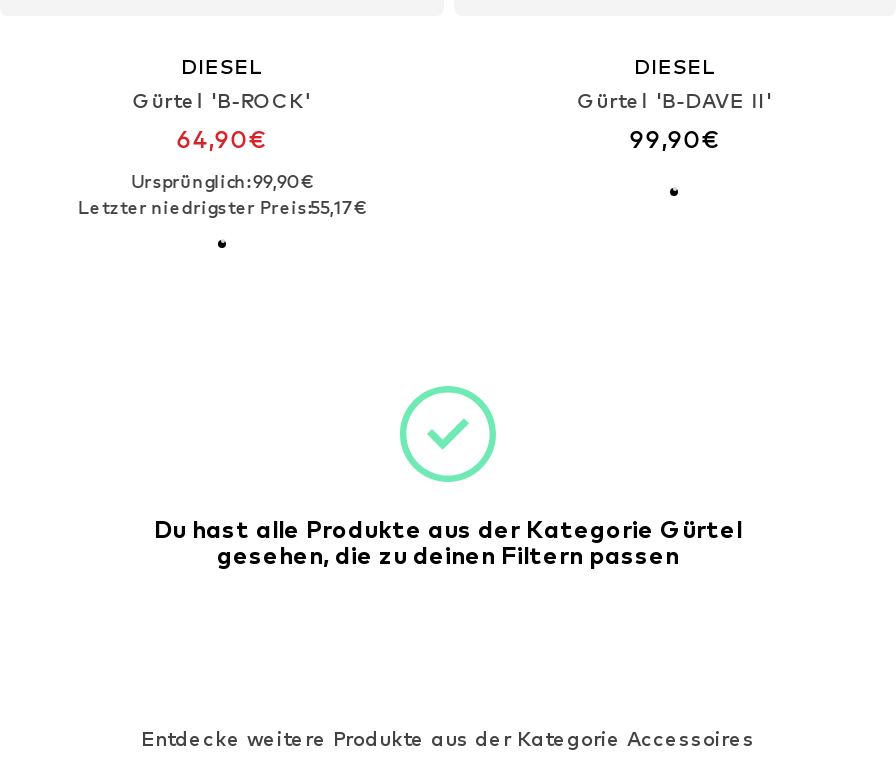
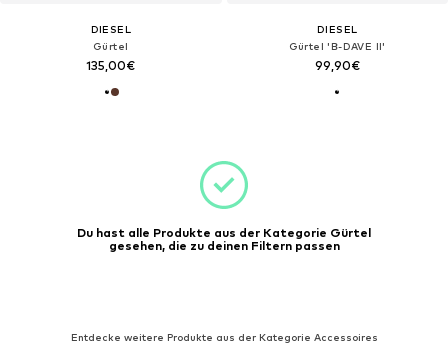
[78,87,366,217] Gürtel 'B-ROCK'‌‌‌‌‌‌‌‌‌‌ | 64,90€ | Ursprünglich: 99,90€ | Letzter niedrigster Preis:55,17€ -> [86,39,135,72] Gürtel | 135,00€

